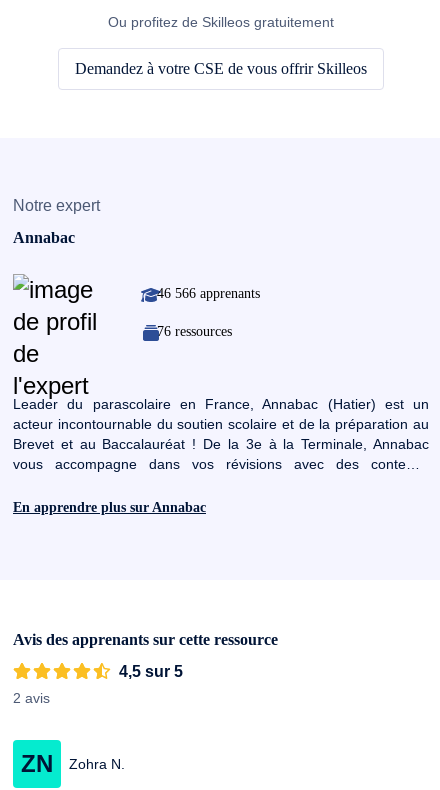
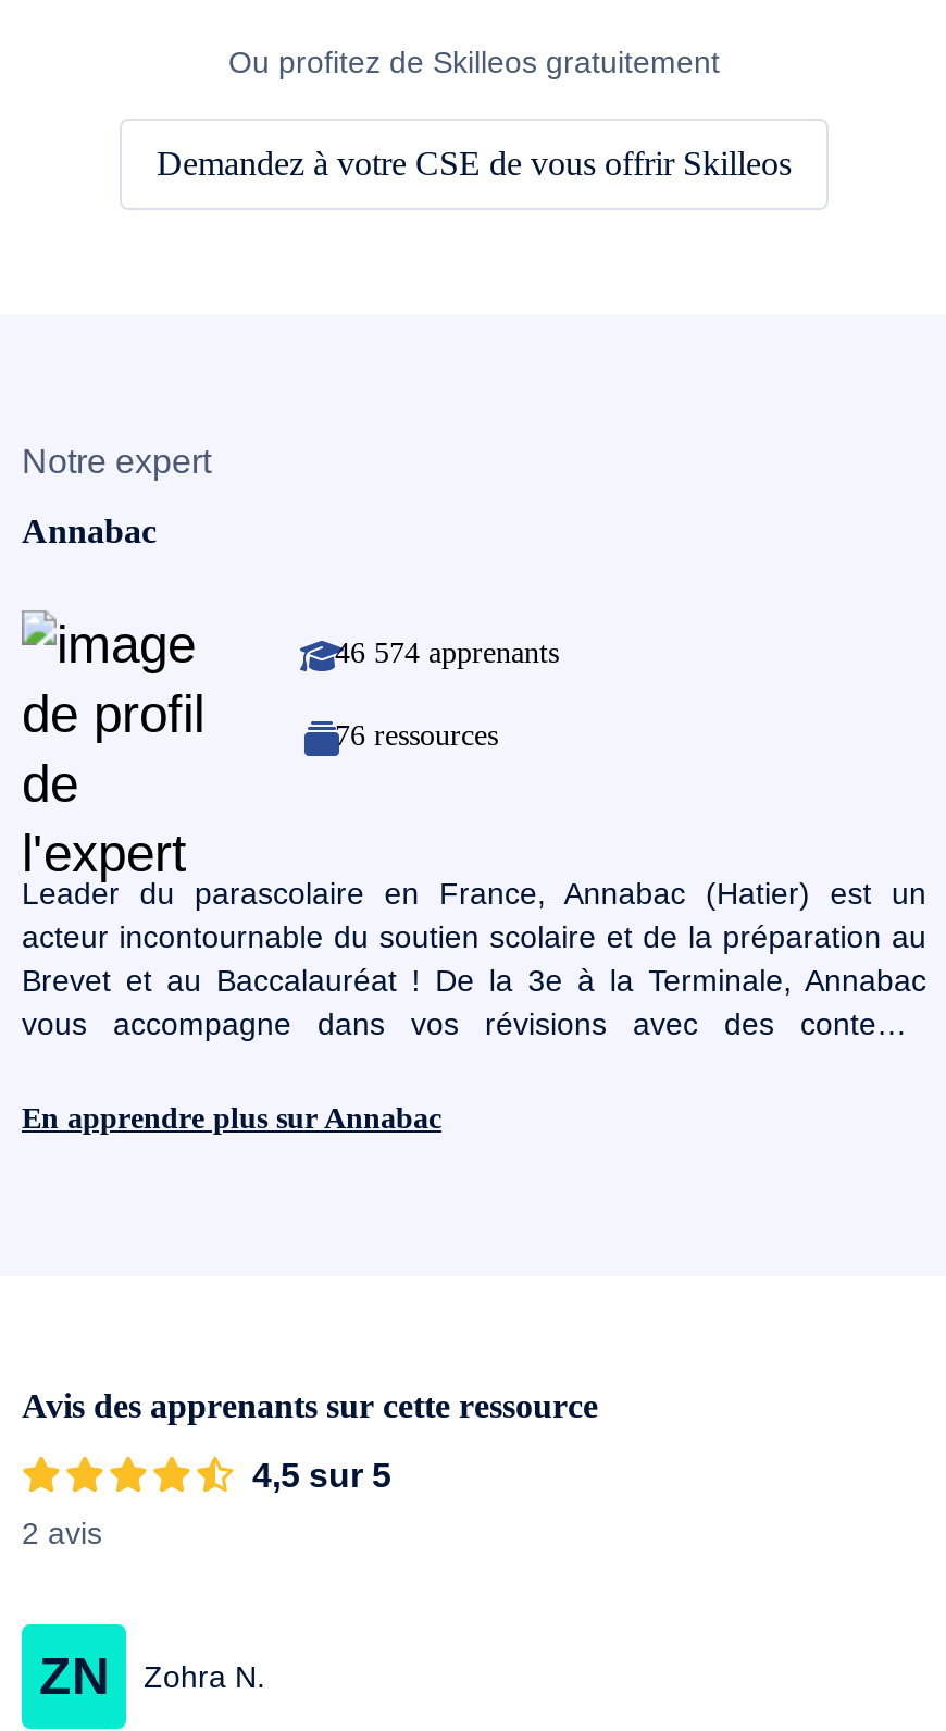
[157,286,260,301] 46 566 apprenants -> [335,636,559,669] 46 574 apprenants

